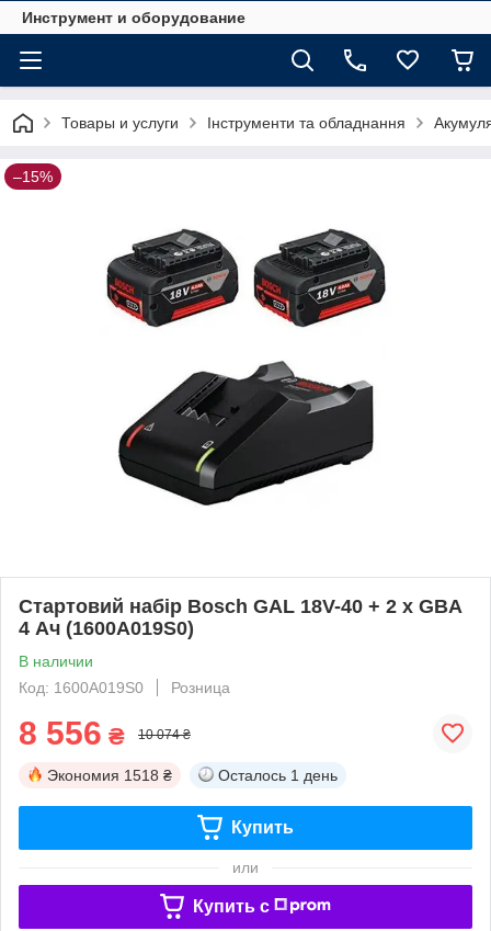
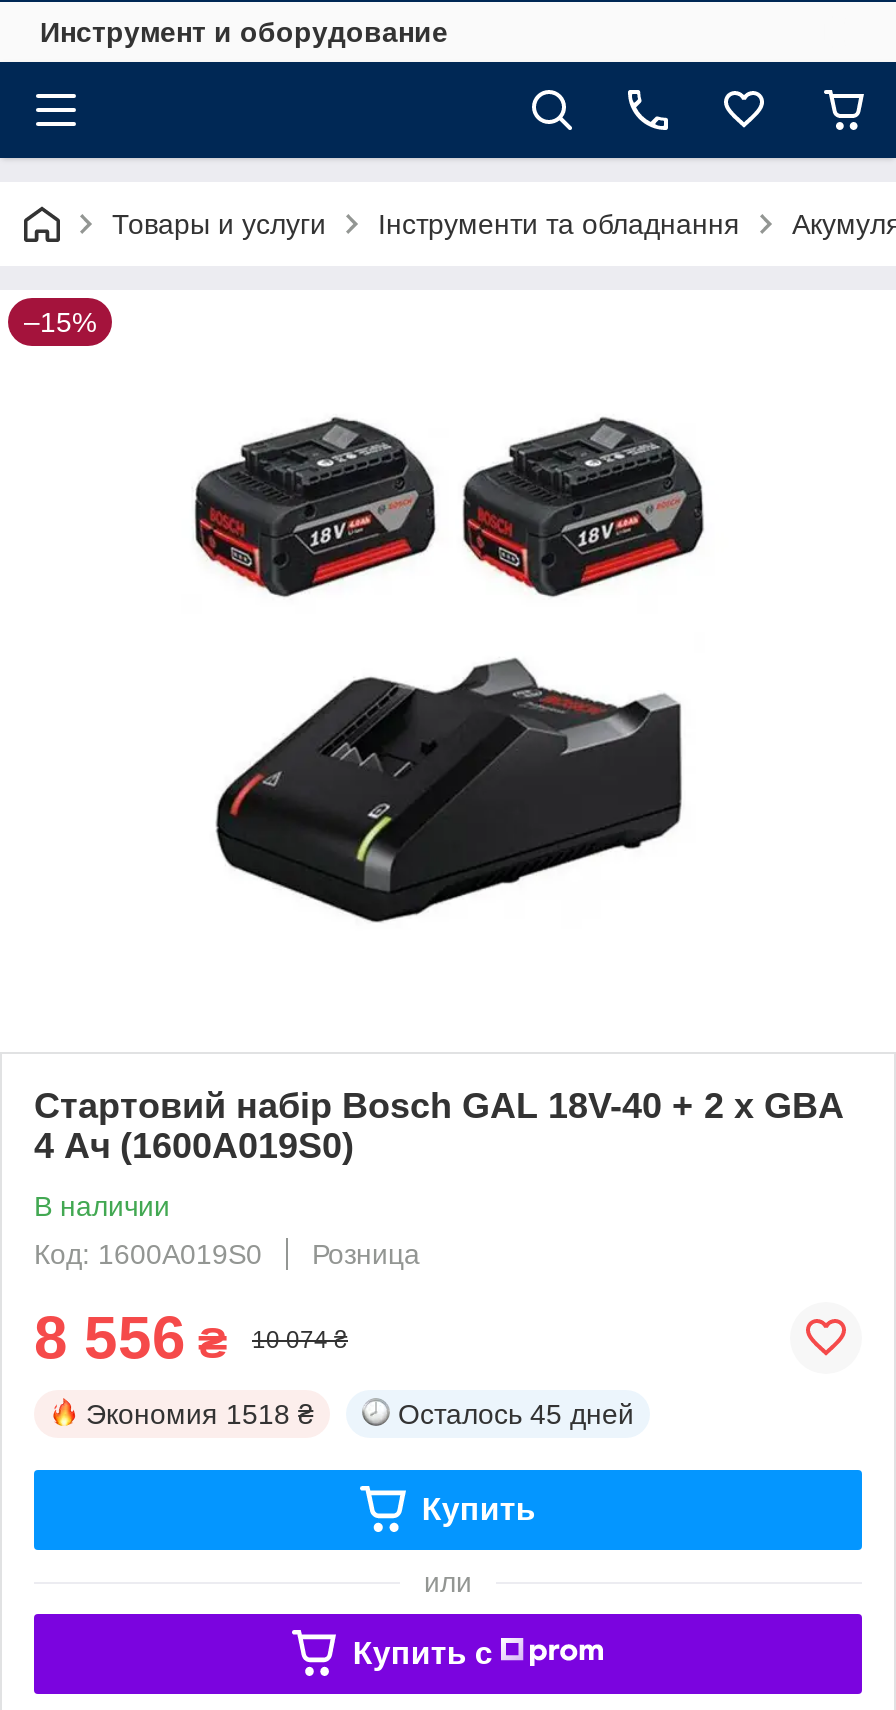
[218,766,338,784] Осталось 1 день -> [398,1398,634,1430] Осталось 45 дней

